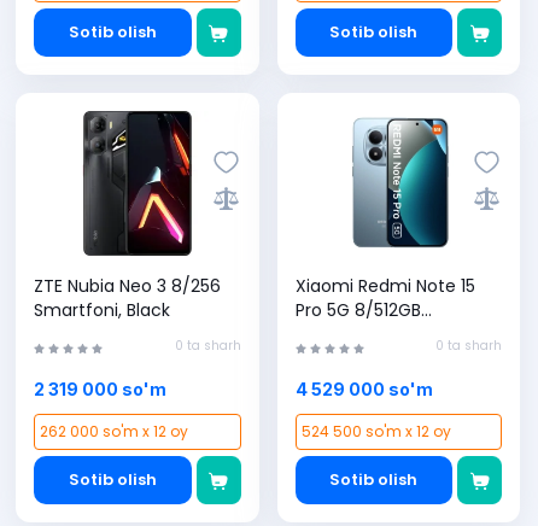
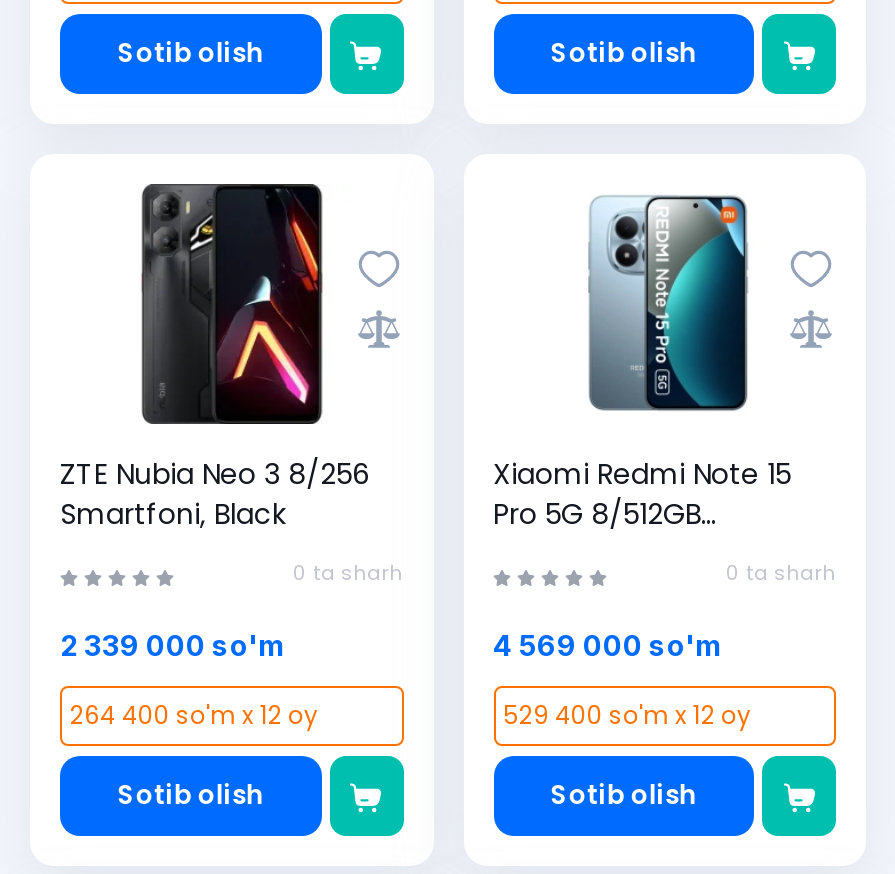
[34,379,166,399] 2 319 000 so'm -> [60,628,286,662] 2 339 000 so'm
[295,379,432,399] 4 529 000 so'm -> [493,628,723,662] 4 569 000 so'm
[40,421,188,442] 262 000 so'm x 12 oy -> [70,698,318,732] 264 400 so'm x 12 oy
[301,421,451,442] 524 500 so'm x 12 oy -> [503,698,751,732] 529 400 so'm x 12 oy

